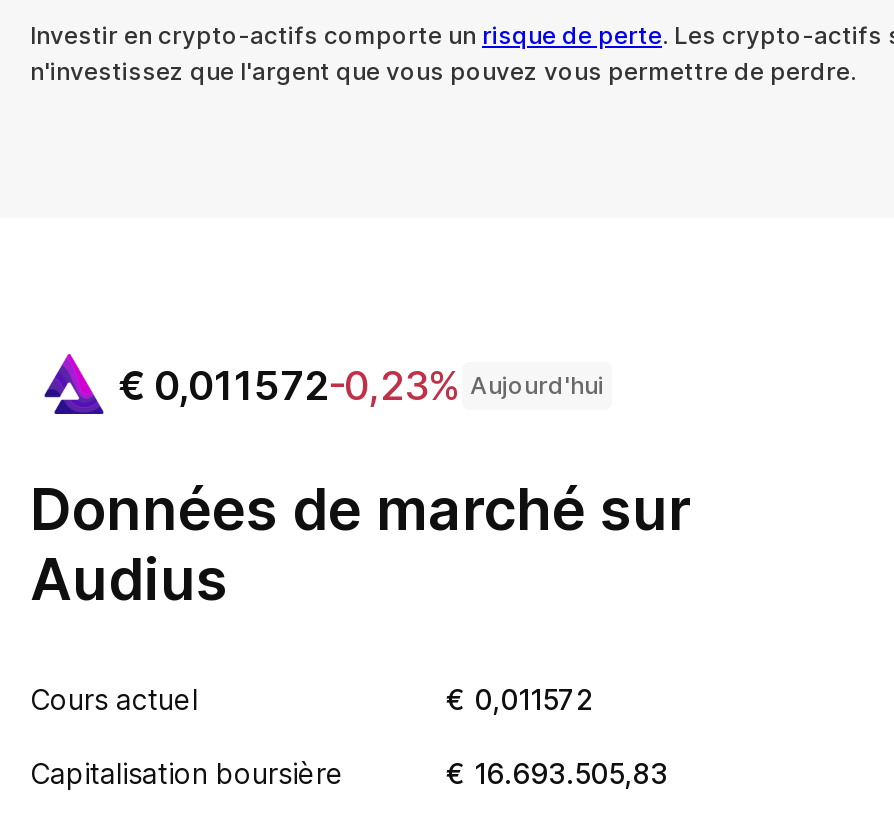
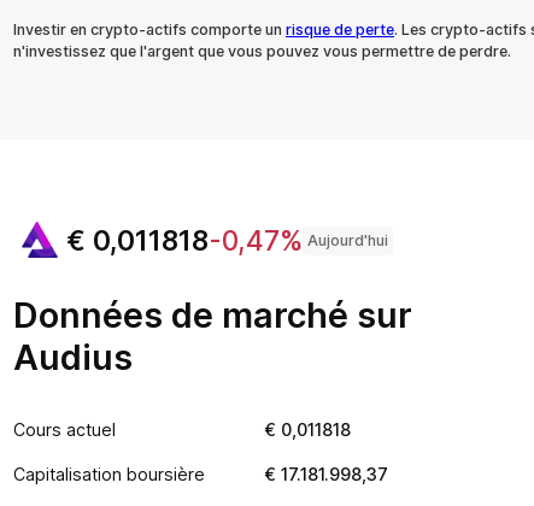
[118,361,604,409] €0,011572-0,23% Aujourd'hui -> [66,224,388,257] €0,011818-0,47% Aujourd'hui
[446,682,594,716] €0,011572 -> [264,419,351,440] €0,011818
[446,756,668,790] €16.693.505,83 -> [264,464,388,484] €17.181.998,37

